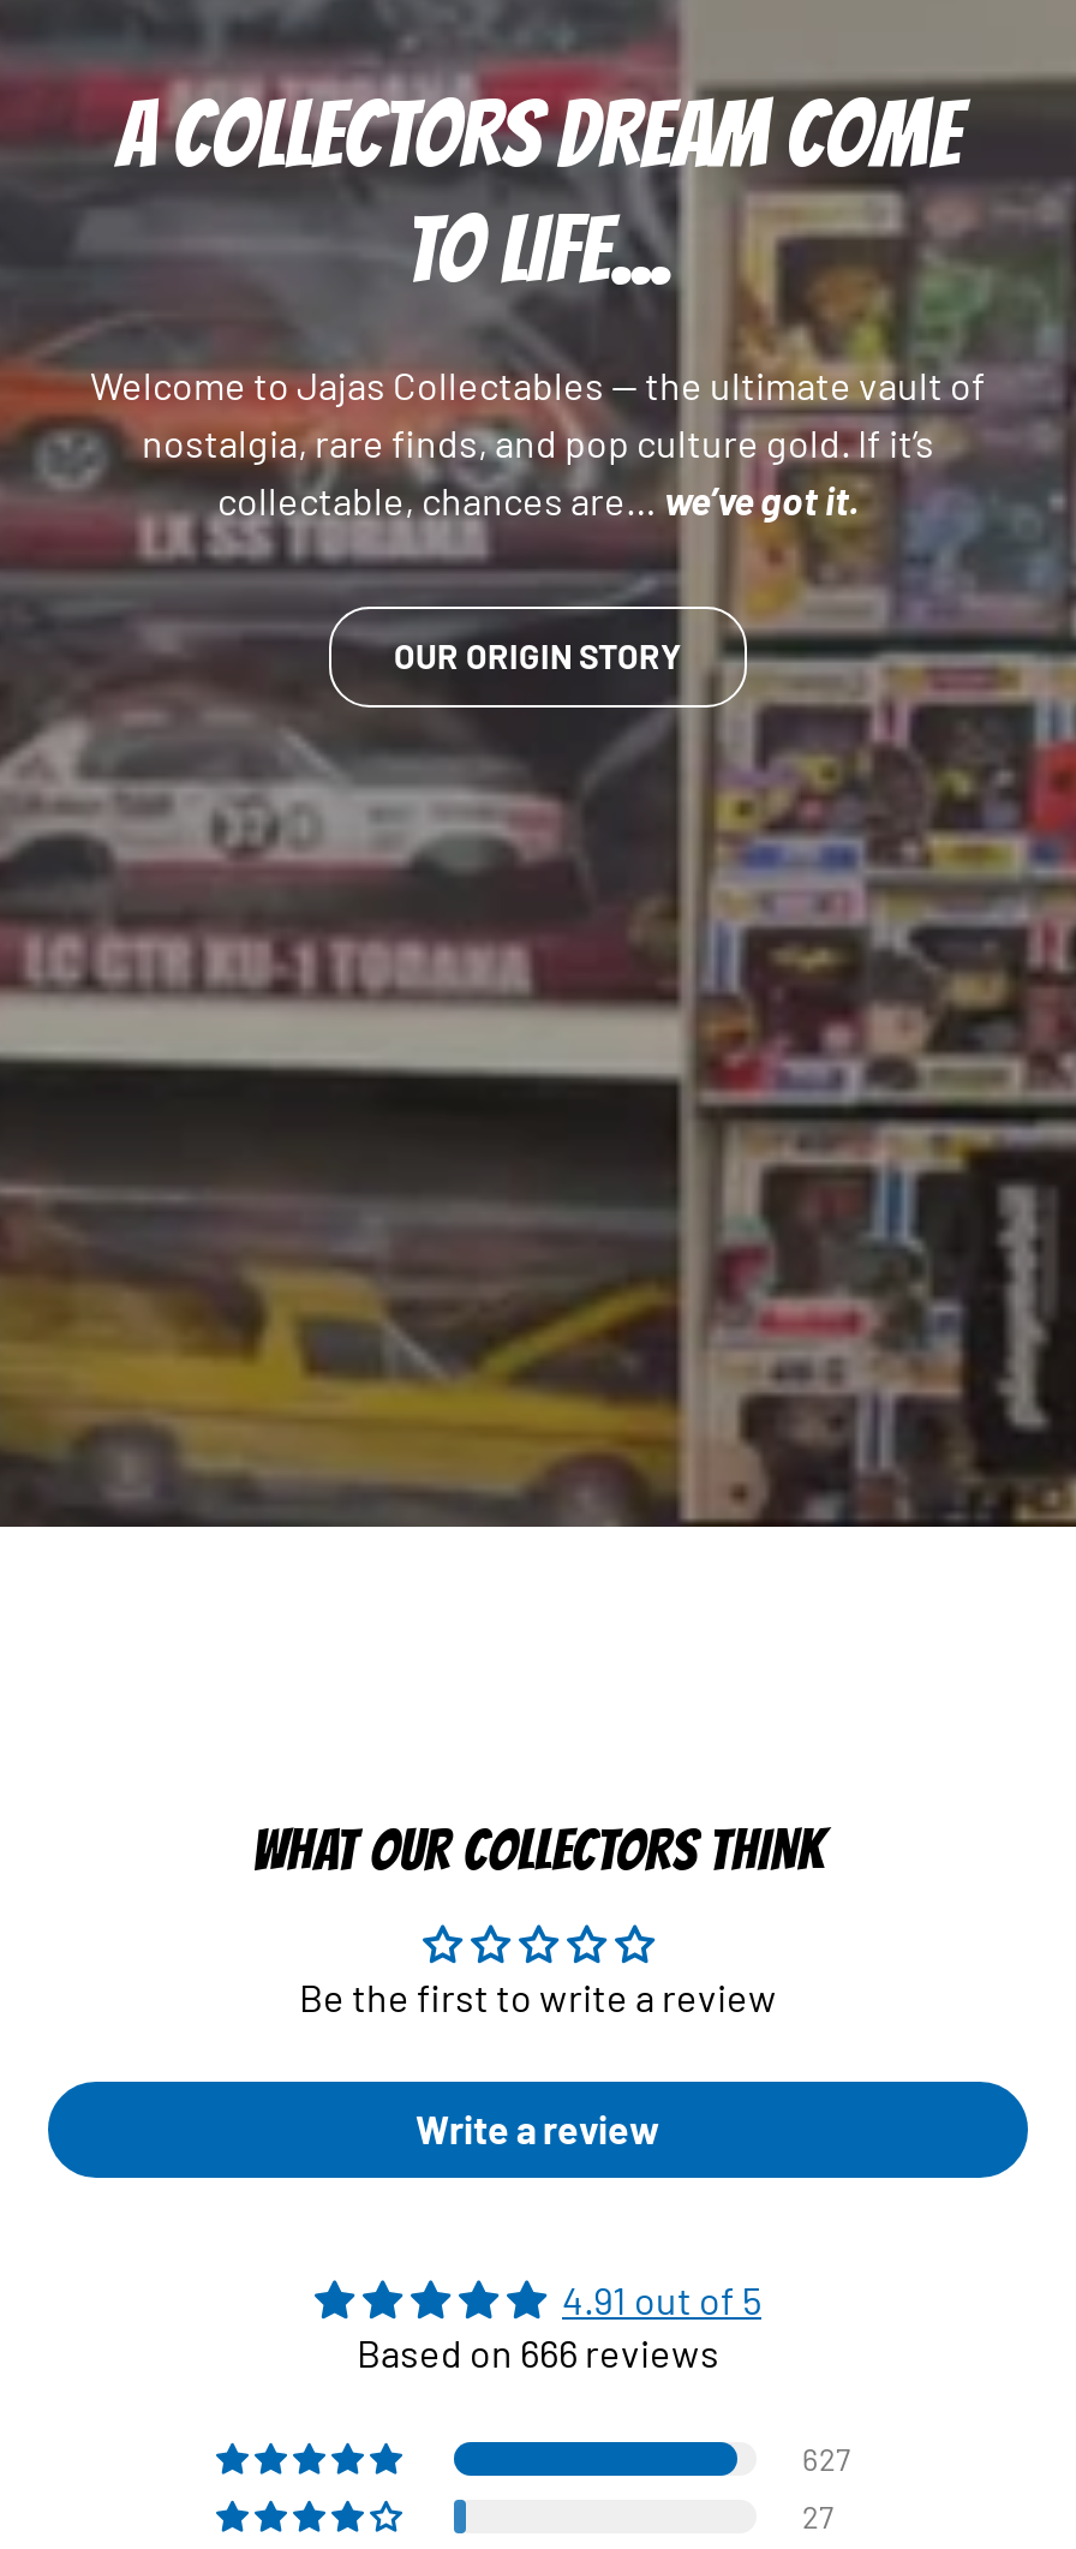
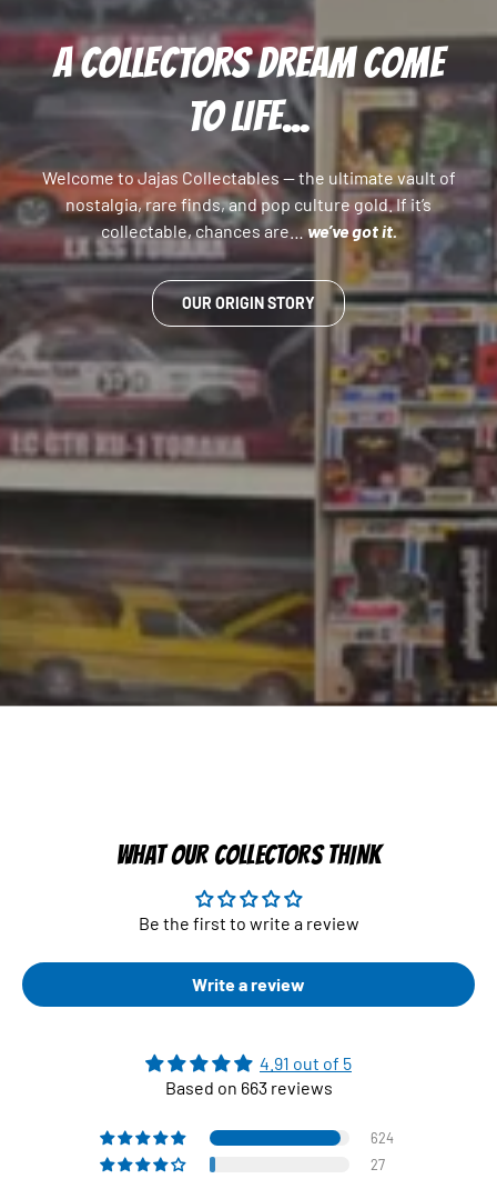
[357,2328,719,2374] Based on 666 reviews -> [165,1077,332,1098] Based on 663 reviews
[802,2440,850,2479] 627 -> [371,1129,394,1147] 624

